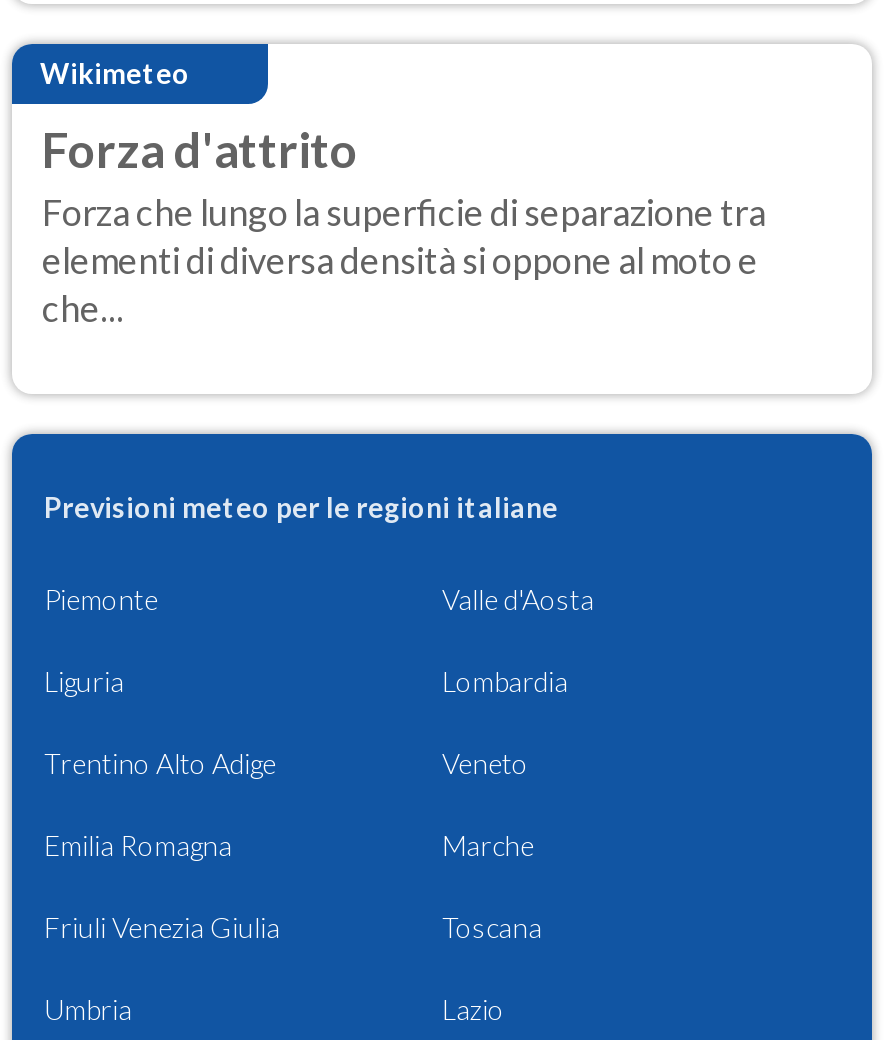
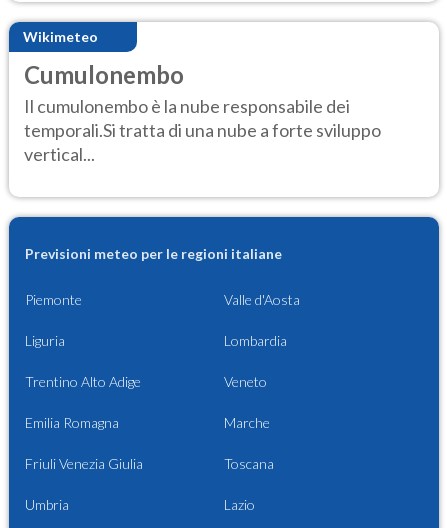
[42,119,766,330] Forza d'attrito | Forza che lungo la superficie di separazione tra | elementi di diversa densità si oppone al moto e | che... -> [24,60,381,165] Cumulonembo | Il cumulonembo è la nube responsabile dei | temporali.Si tratta di una nube a forte sviluppo | vertical...

